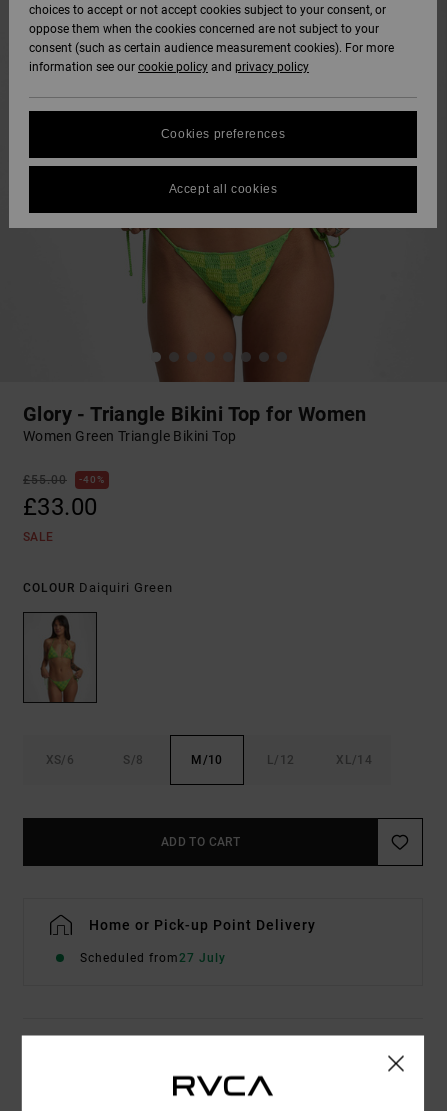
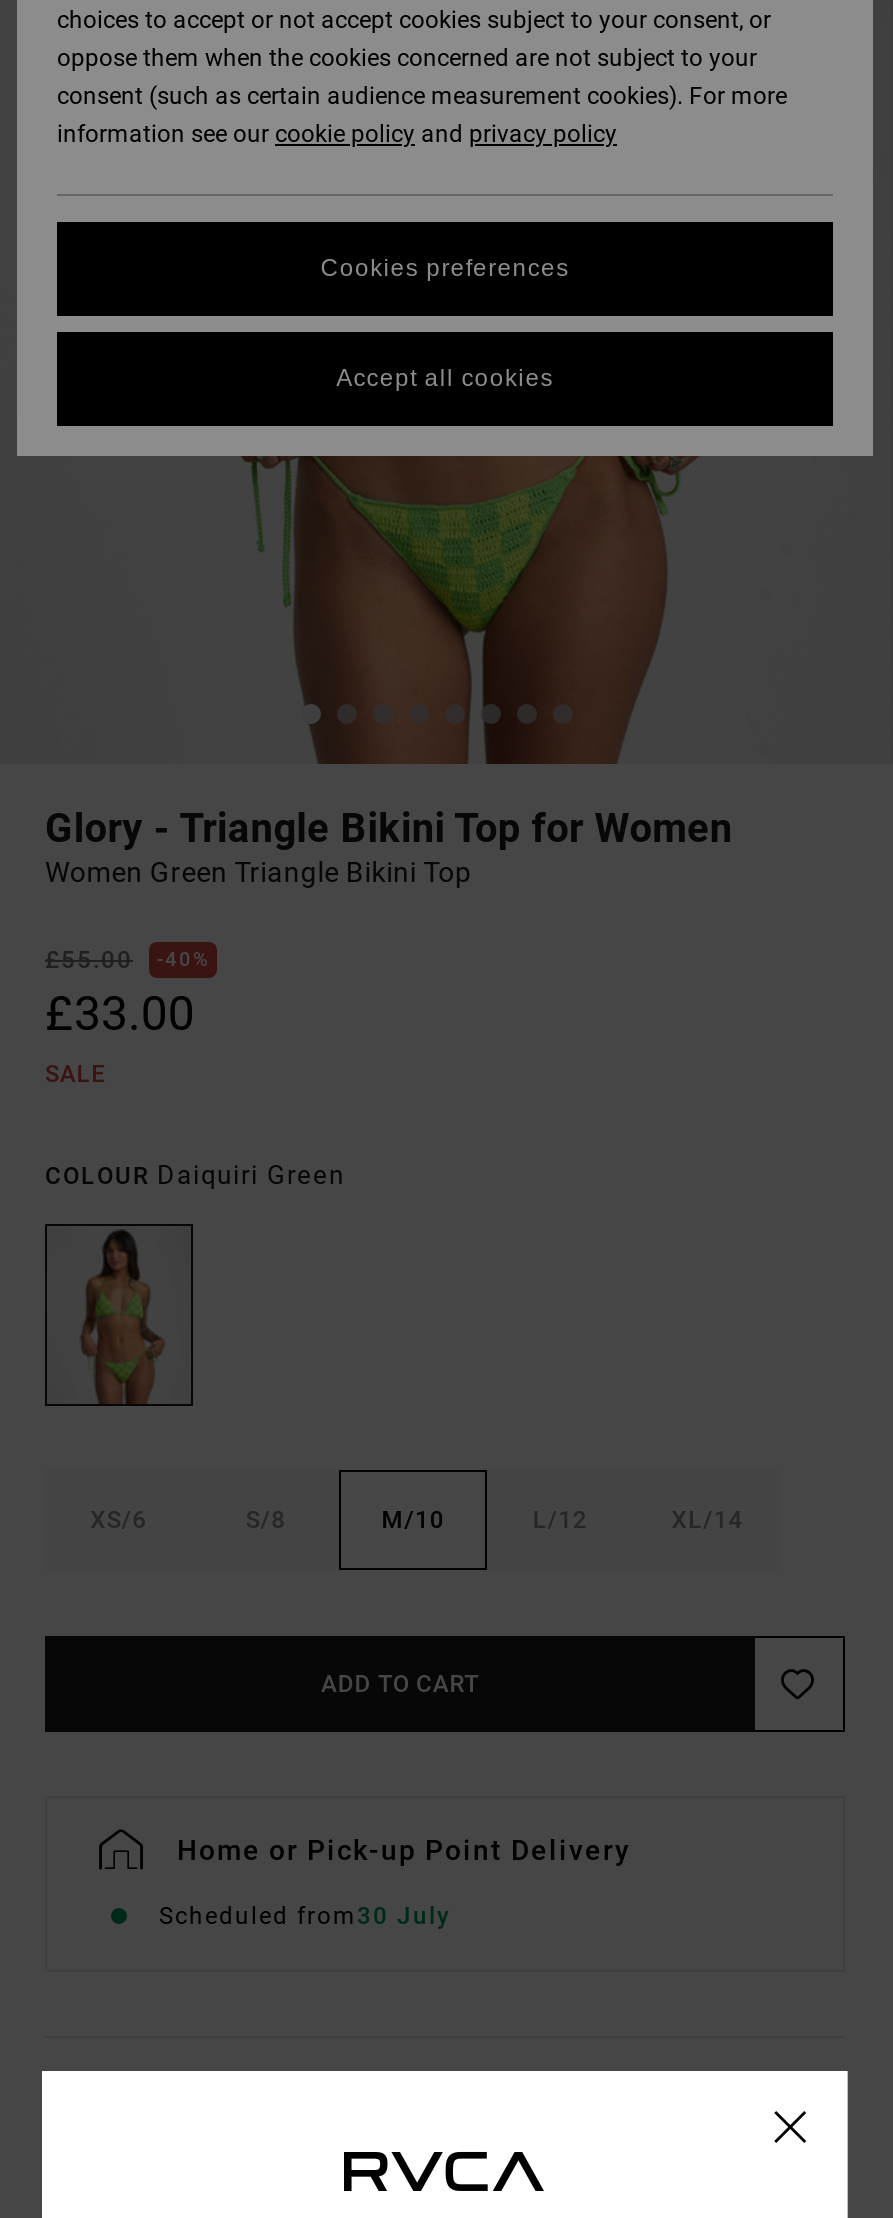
[80,951,226,965] Scheduled from 27 July -> [159,1903,451,1931] Scheduled from 30 July

